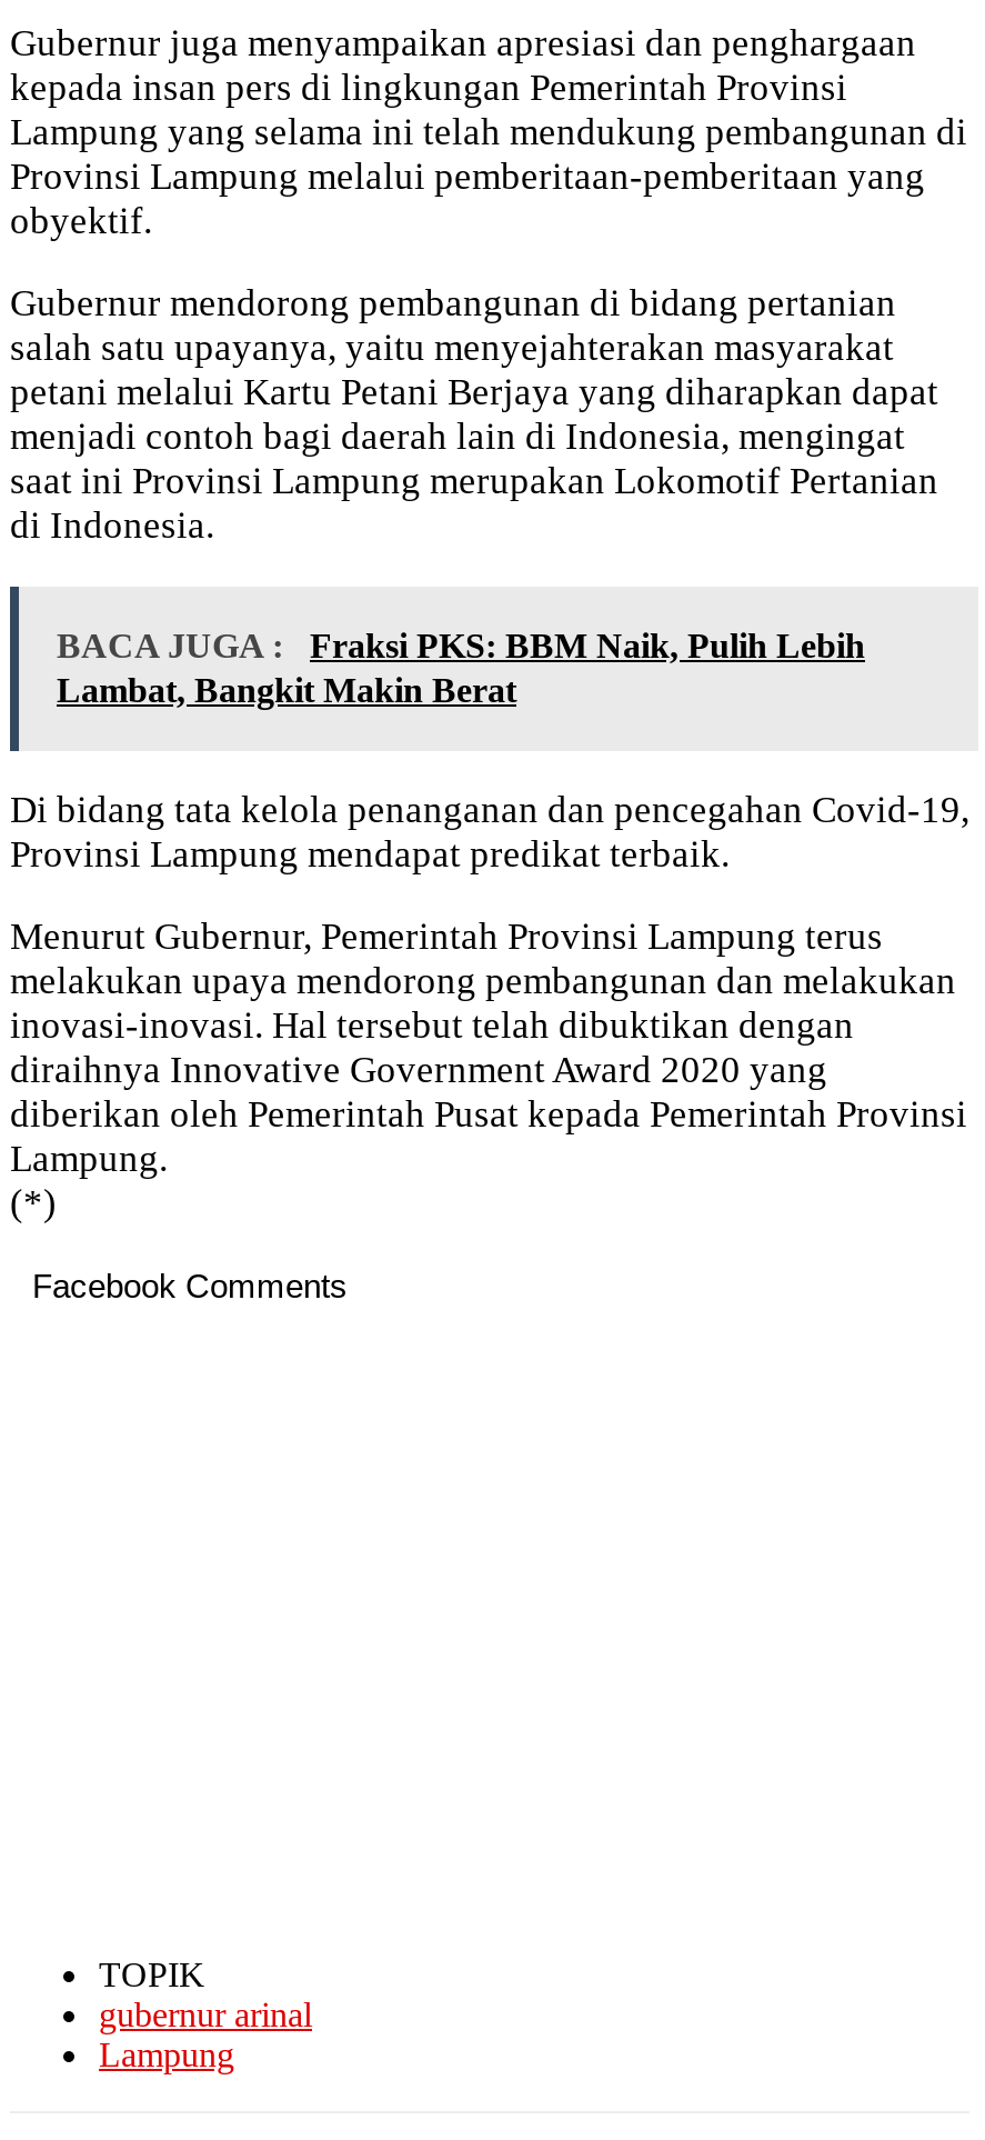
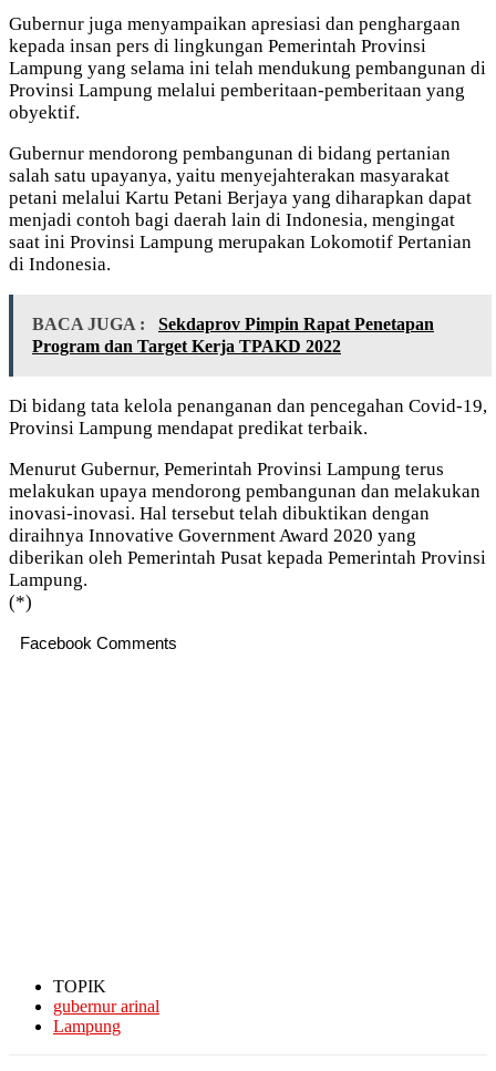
[57,626,865,708] BACA JUGA : Fraksi PKS: BBM Naik, Pulih Lebih | Lambat, Bangkit Makin Berat -> [32,314,434,355] BACA JUGA : Sekdaprov Pimpin Rapat Penetapan | Program dan Target Kerja TPAKD 2022

